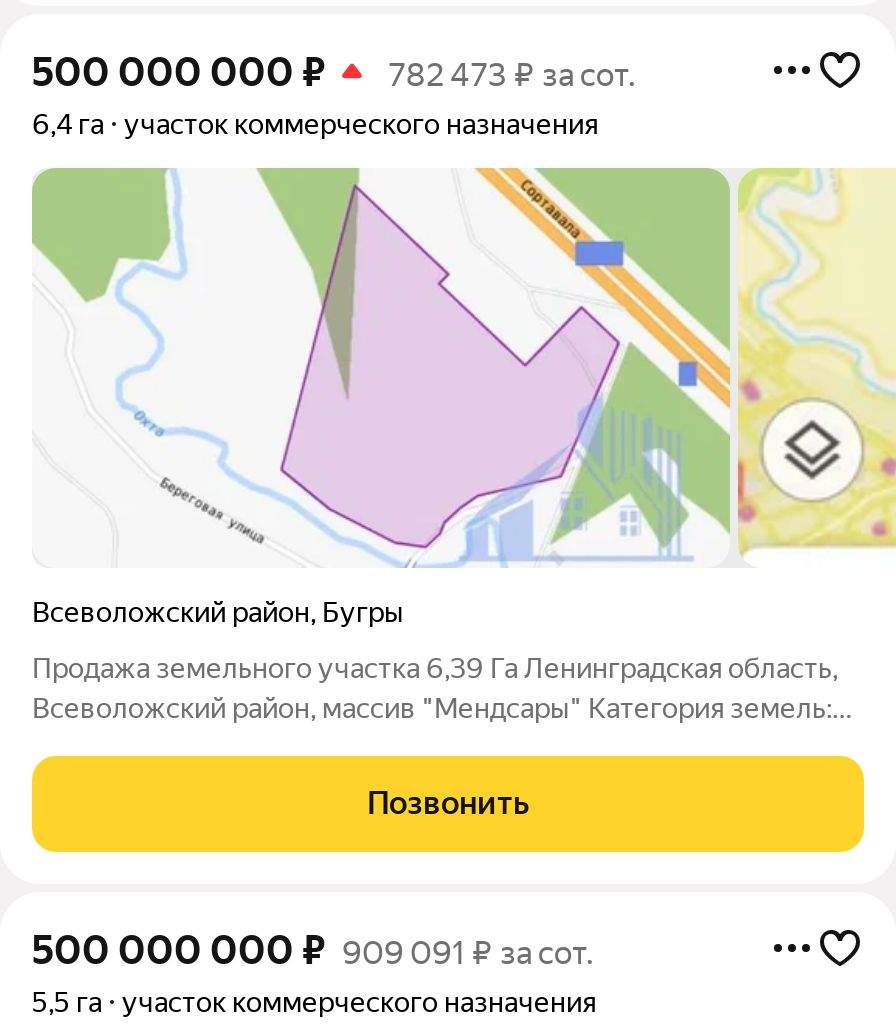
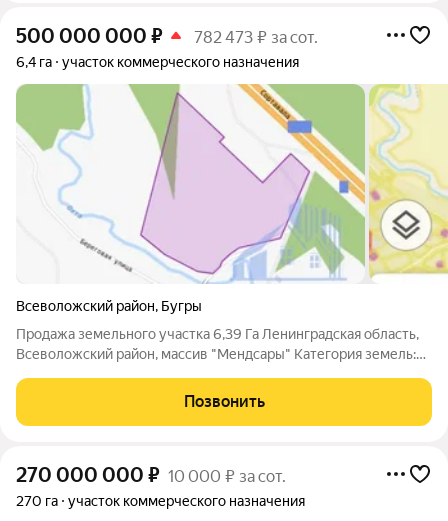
[32,926,594,974] 500 000 000 ₽ 909 091 ₽ за сот. -> [16,463,286,487] 270 000 000 ₽ 10 000 ₽ за сот.
[32,986,596,1018] 5,5 га участок коммерческого назначения -> [16,493,305,509] 270 га участок коммерческого назначения

